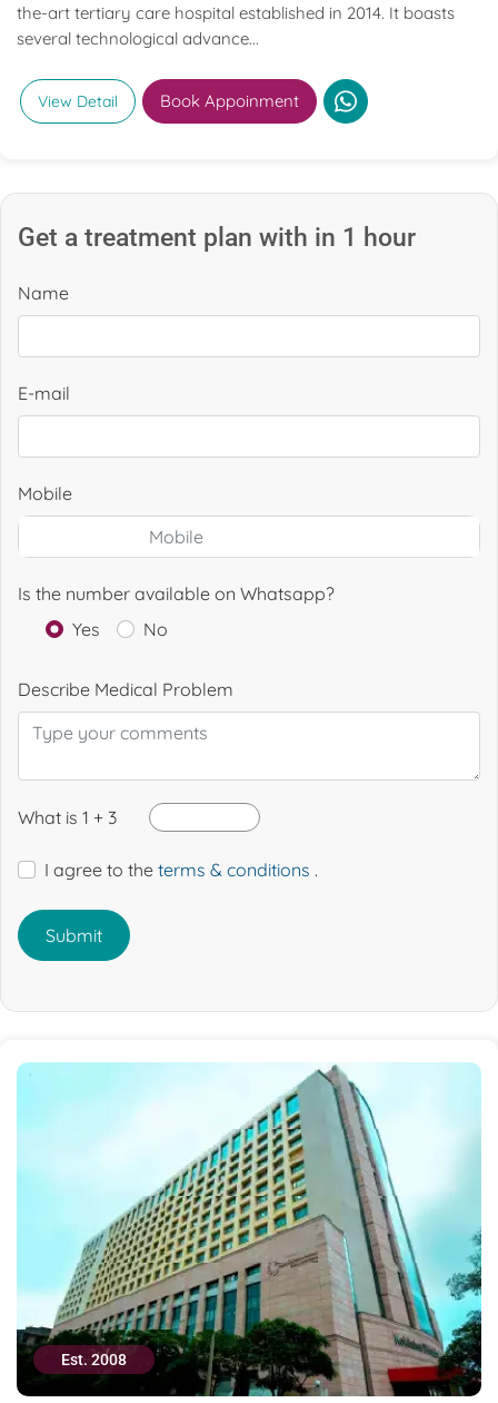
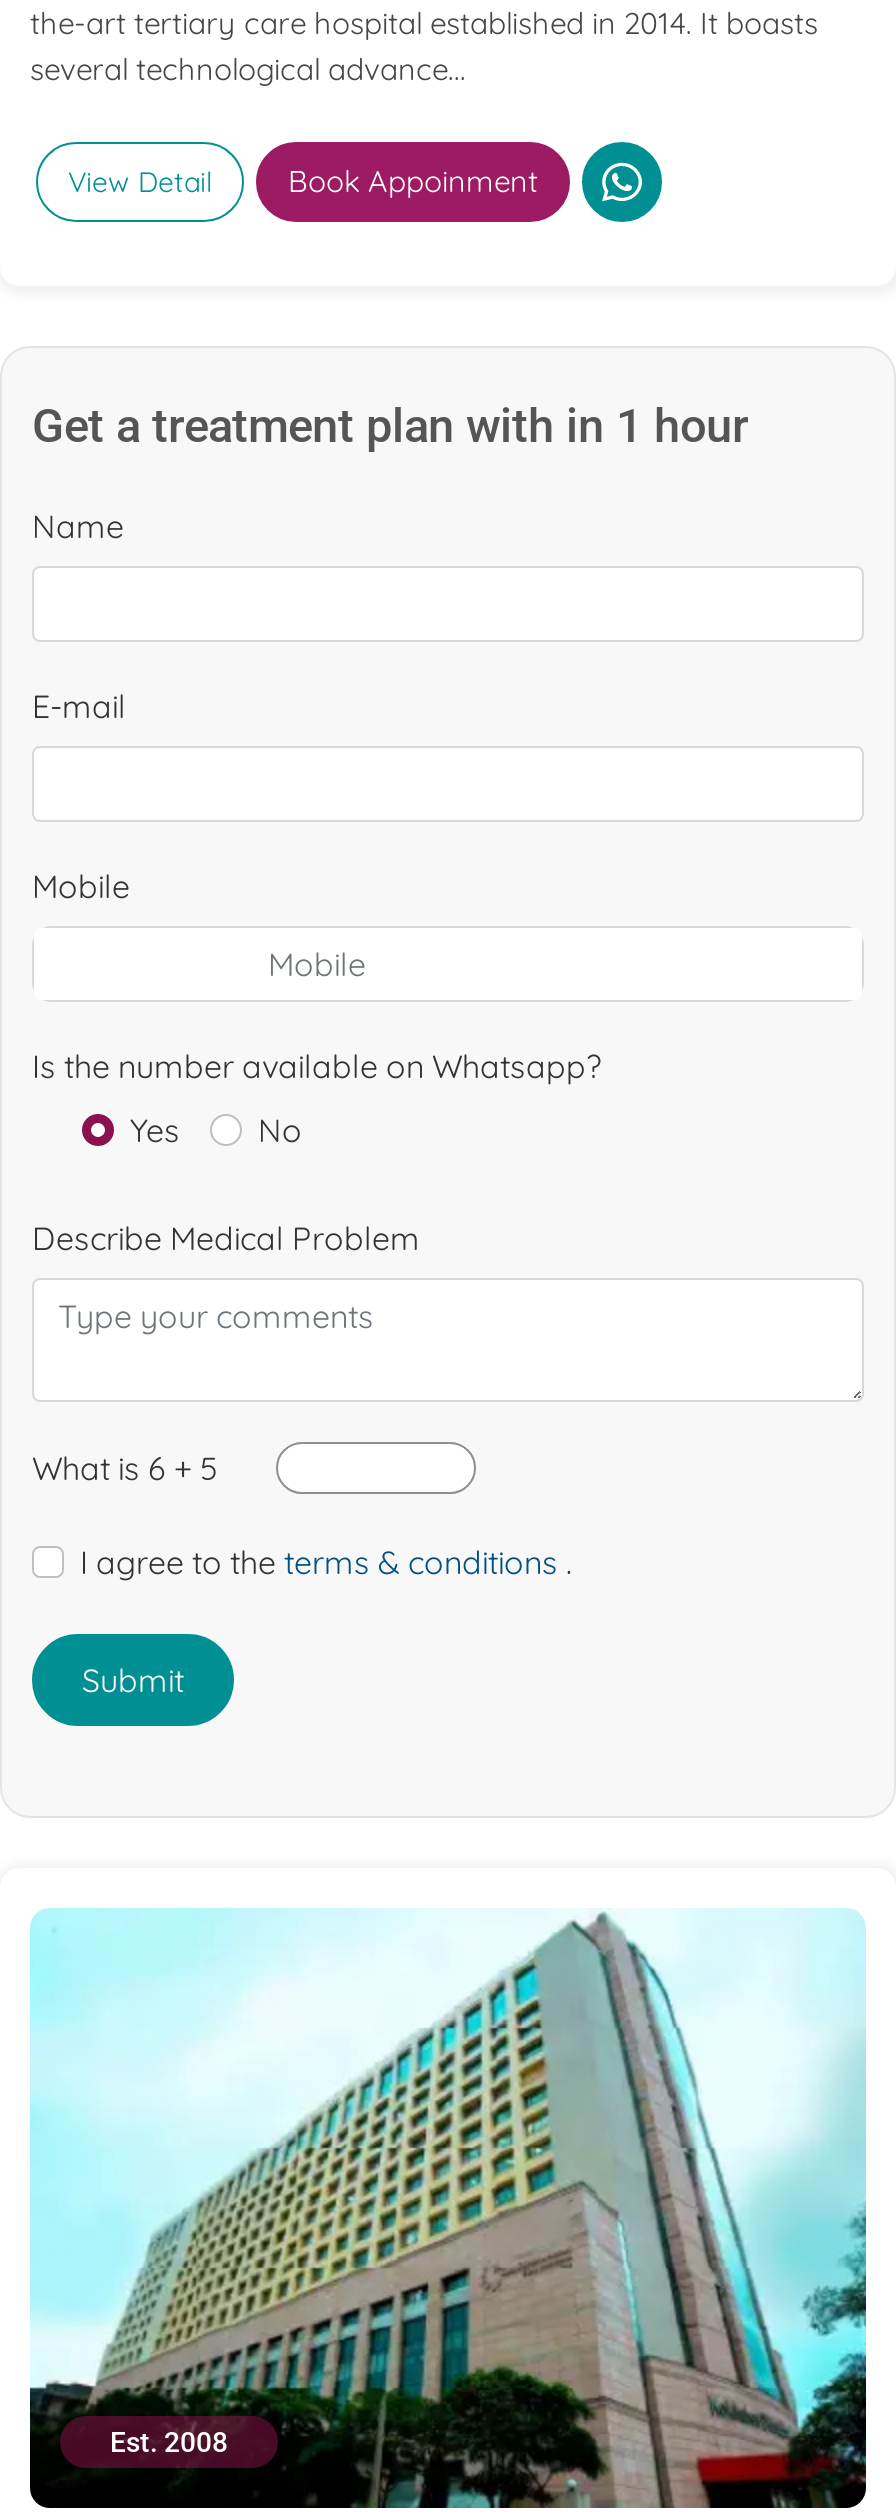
[18,806,117,828] What is 1 + 3 -> [32,1448,218,1488] What is 6 + 5

